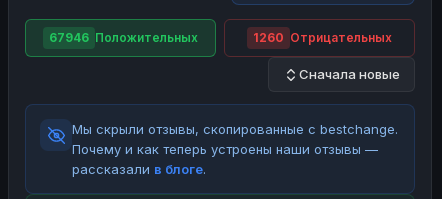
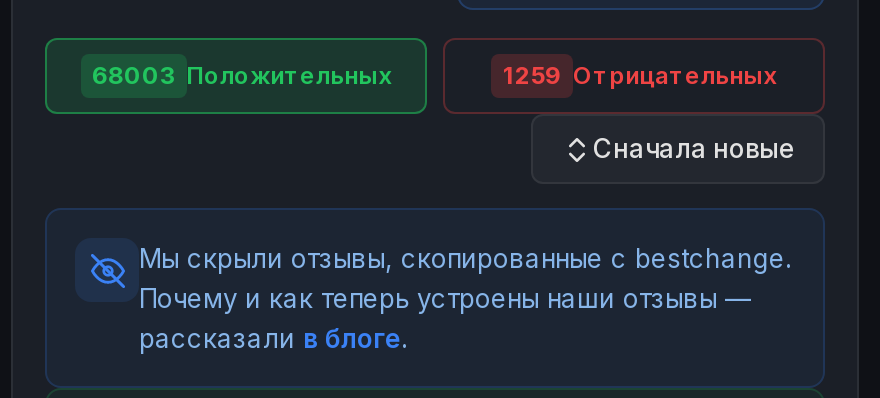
[49,30,198,45] 67946 Положительных -> [92,60,392,90] 68003 Положительных
[253,30,392,45] 1260 Отрицательных -> [503,60,777,90] 1259 Отрицательных

